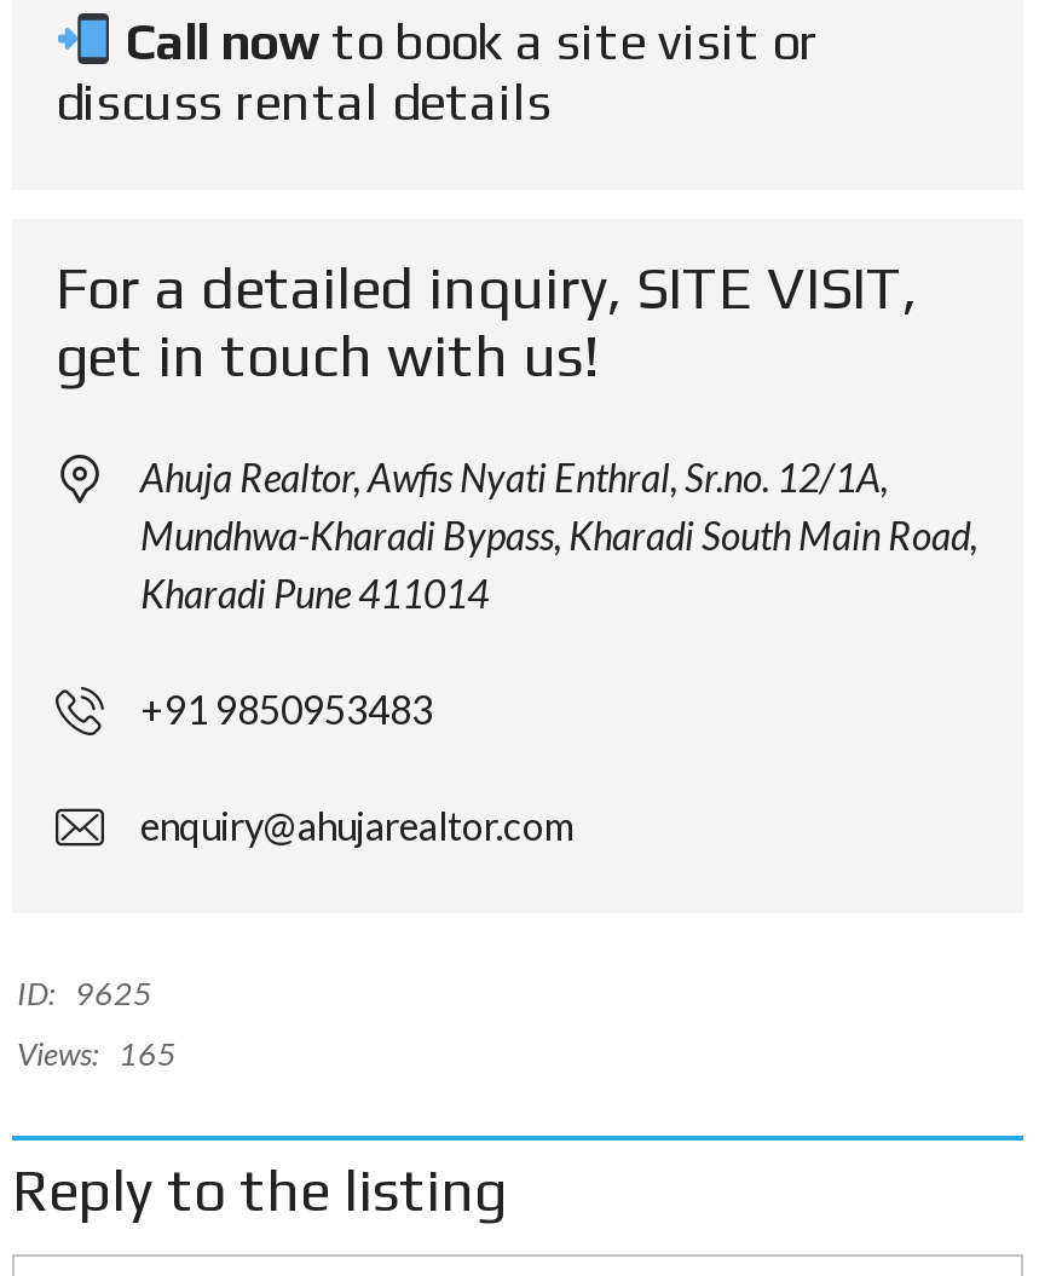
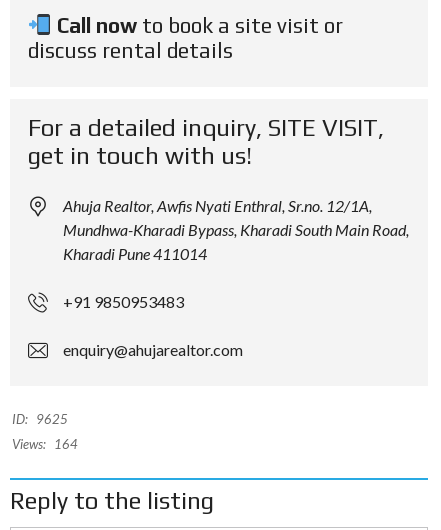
[17,1035,177,1073] Views: 165 -> [12,436,78,452] Views: 164

